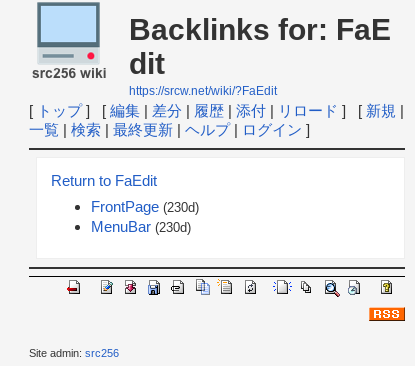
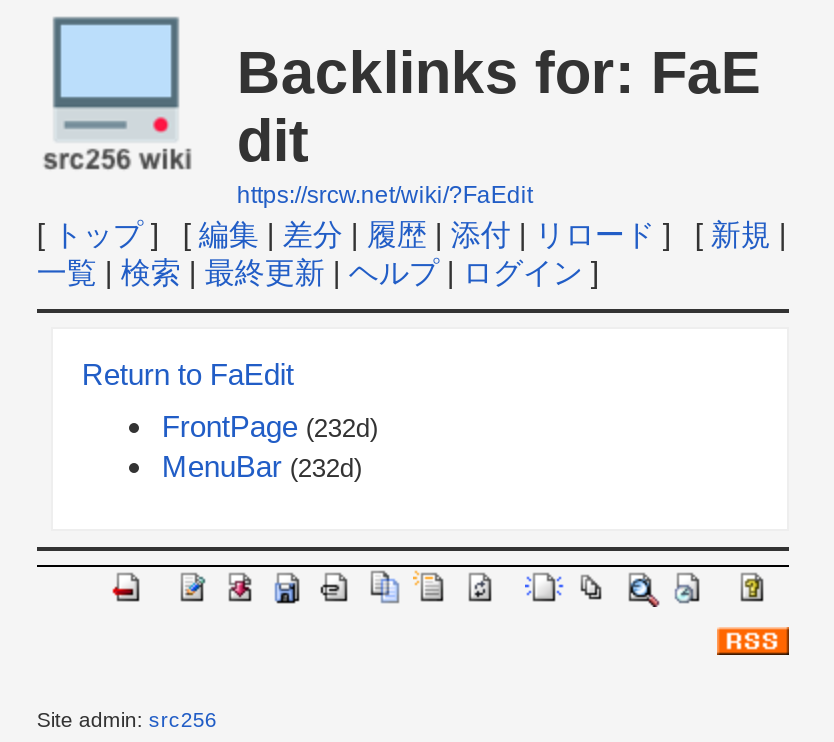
[91,197,199,214] FrontPage (230d) -> [162,408,378,442] FrontPage (232d)
[91,217,191,234] MenuBar (230d) -> [162,448,362,482] MenuBar (232d)

